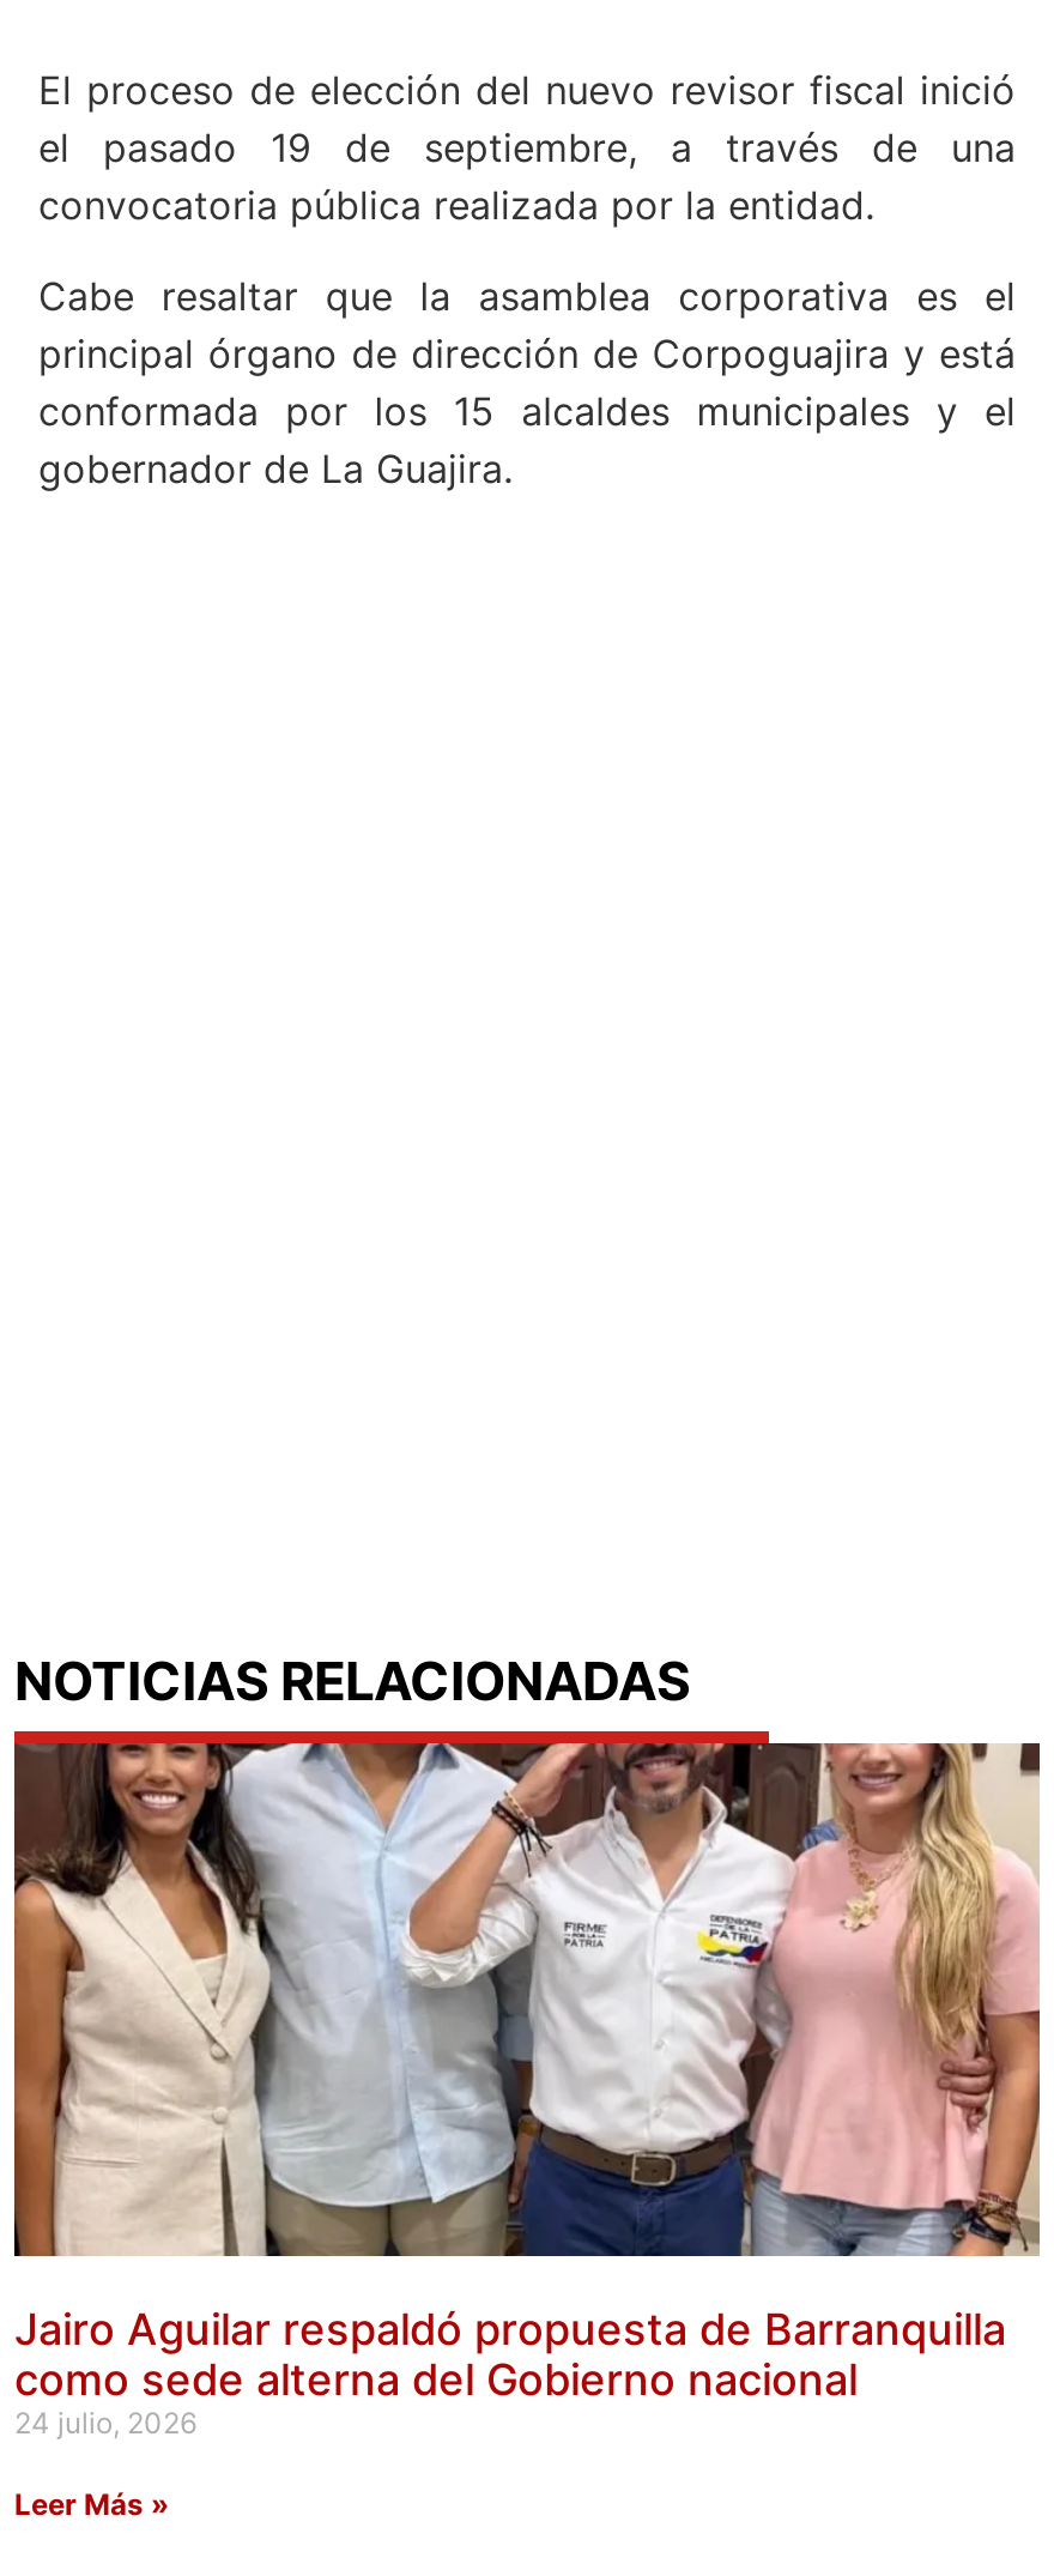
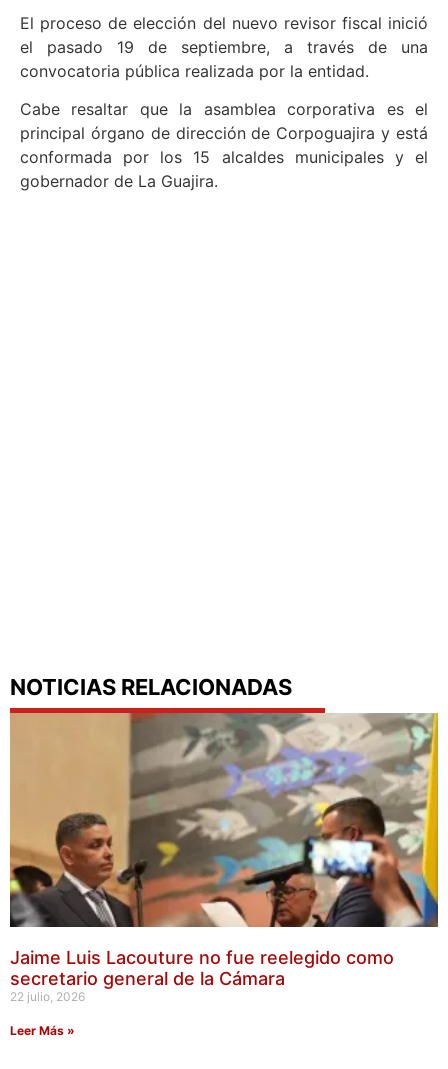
[12,1741,1042,2440] [image] | Jairo Aguilar respaldó propuesta de Barranquilla | como sede alterna del Gobierno nacional | 24 julio, 2026 -> [9,712,439,1004] [image] | Jaime Luis Lacouture no fue reelegido como | secretario general de la Cámara | 22 julio, 2026

